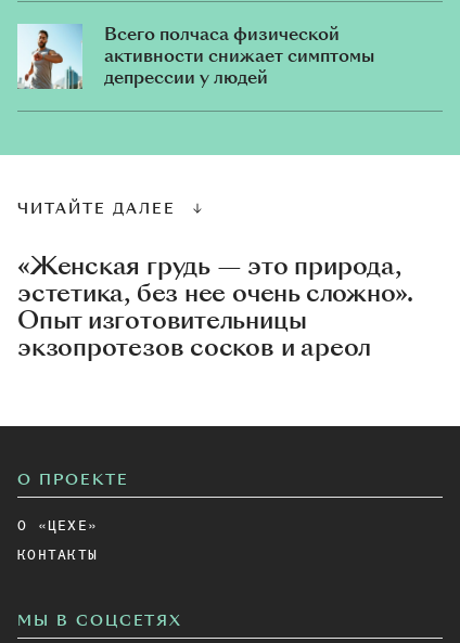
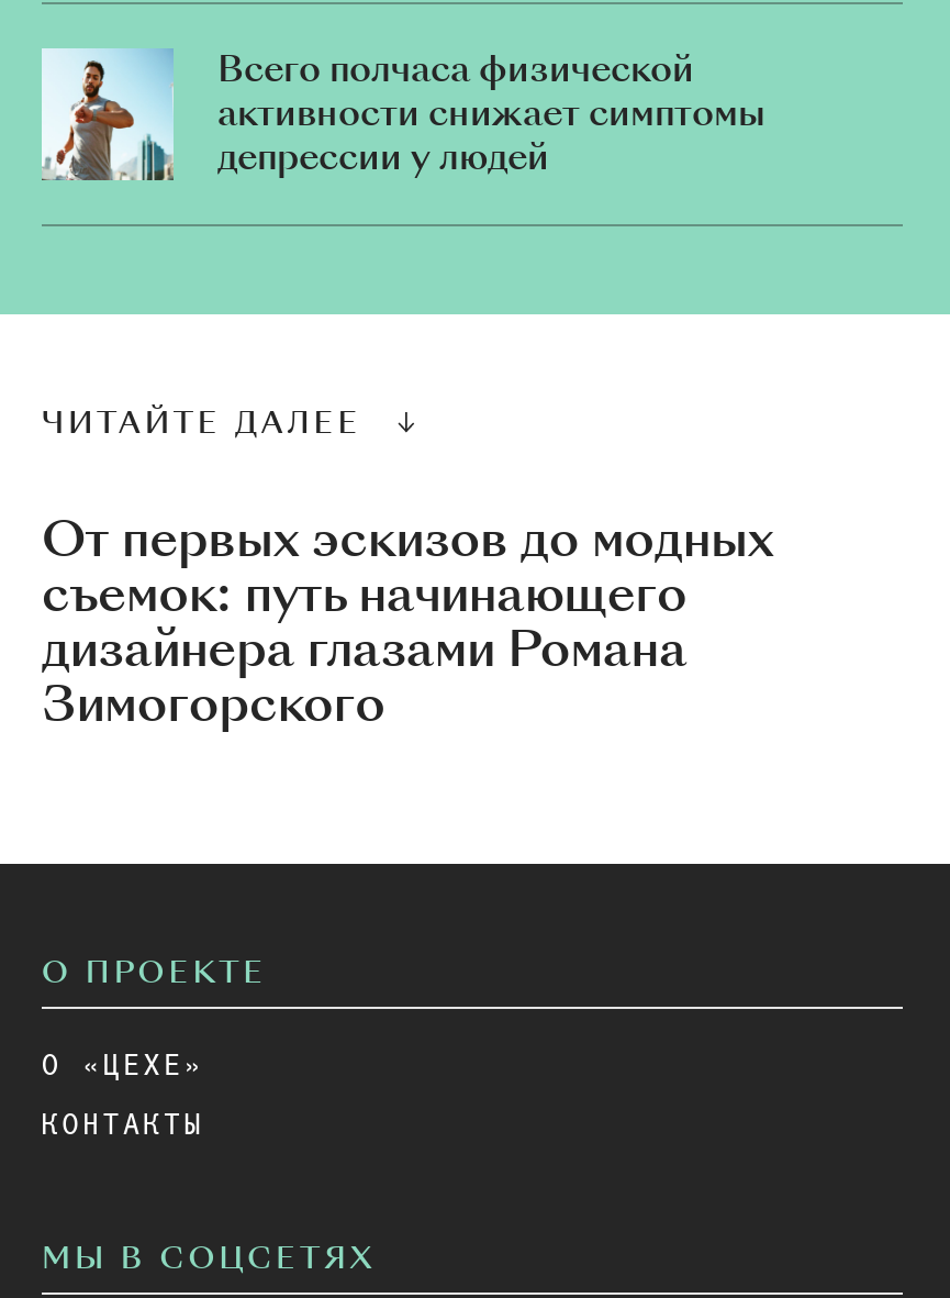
[17,249,413,365] «Женская грудь — это природа, | эстетика, без нее очень сложно». | Опыт изготовительницы | экзопротезов сосков и ареол -> [42,504,773,739] От первых эскизов до модных | съемок: путь начинающего | дизайнера глазами Романа | Зимогорского

